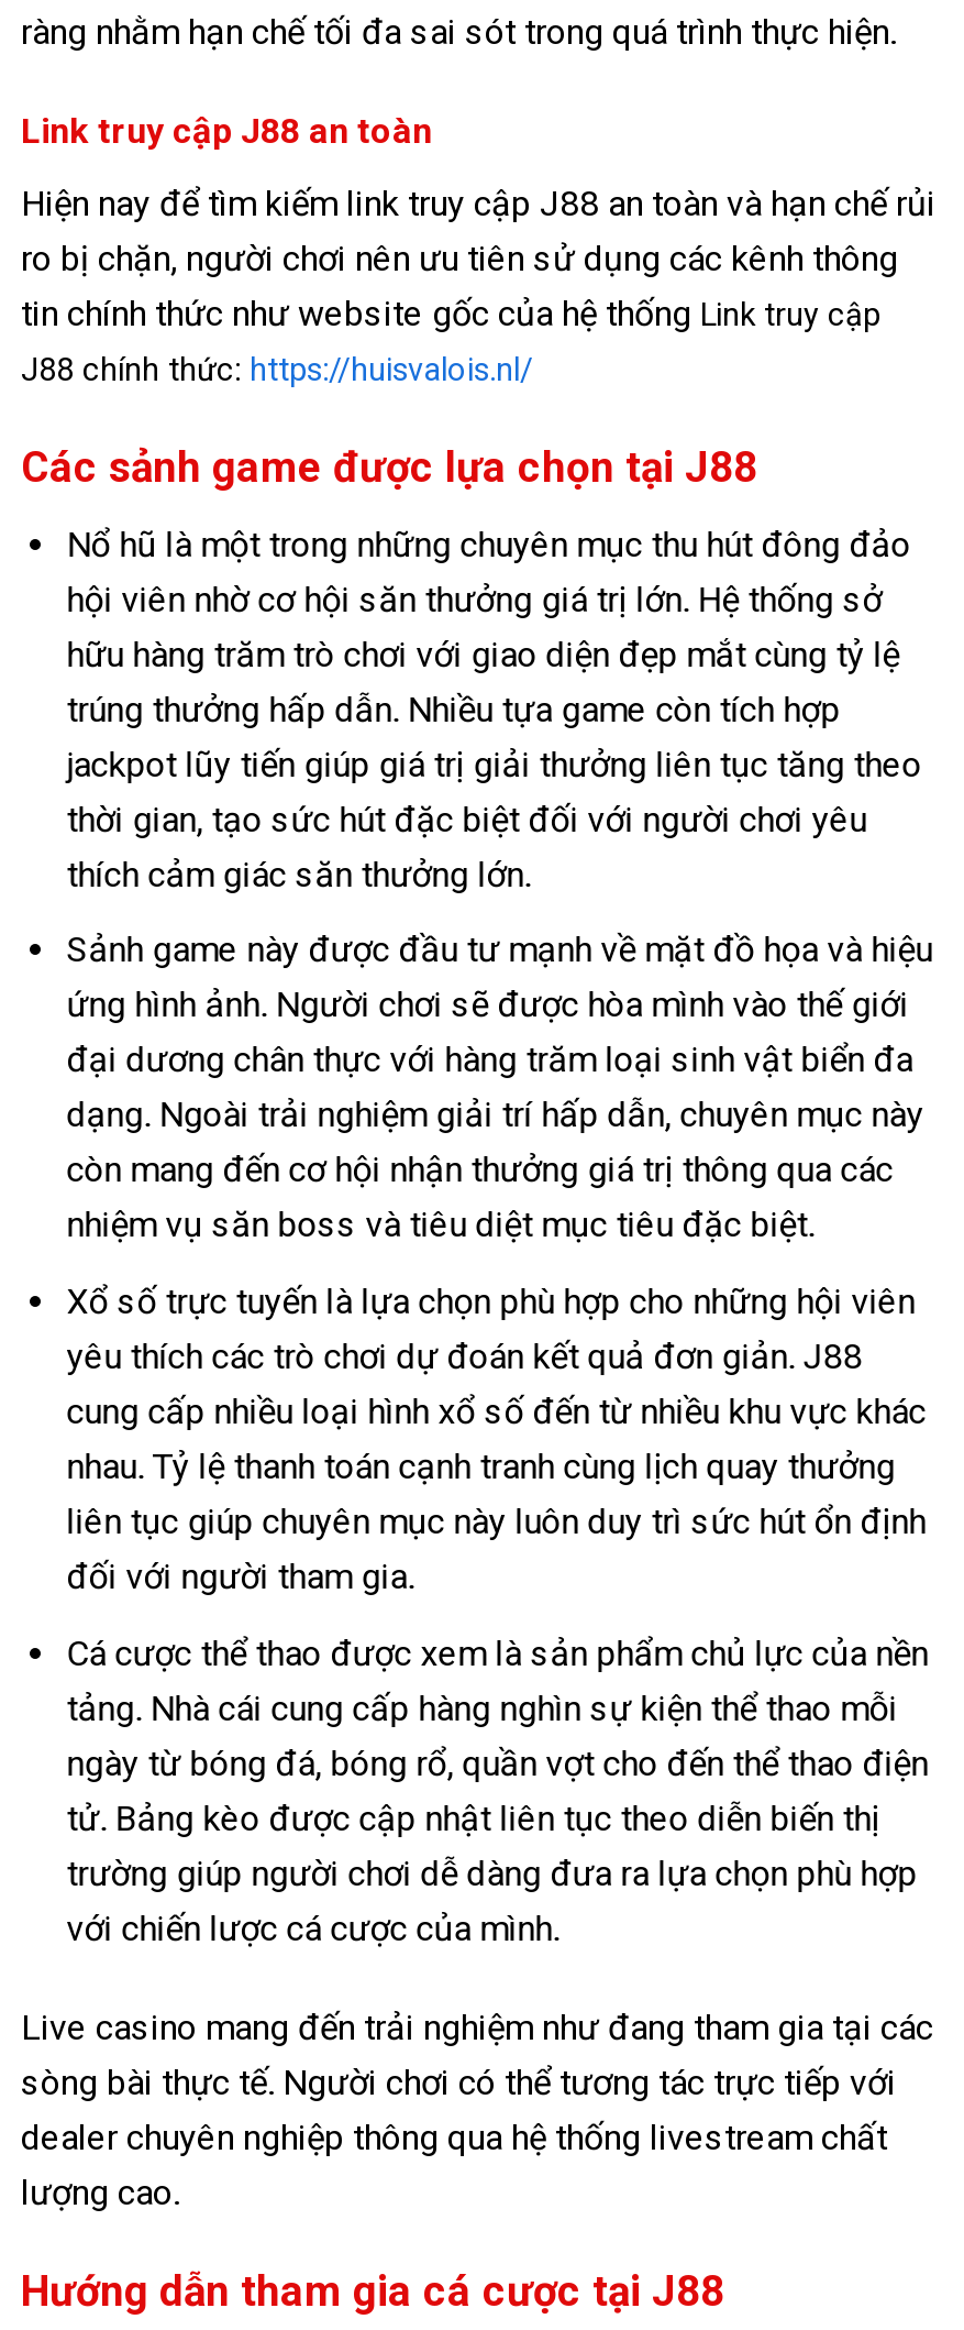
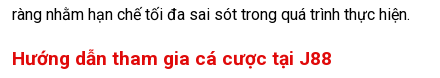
[21,111,935,2214] Link truy cập J88 an toàn | Hiện nay để tìm kiếm link truy cập J88 an toàn và hạn chế rủi | ro bị chặn, người chơi nên ưu tiên sử dụng các kênh thông | tin chính thức như website gốc của hệ thống Link truy cập | J88 chính thức: https://huisvalois.nl/ | Các sảnh game được lựa chọn tại J88 | Nổ hũ là một trong những chuyên mục thu hút đông đảo | hội viên nhờ cơ hội săn thưởng giá trị lớn. Hệ thống sở | hữu hàng trăm trò chơi với giao diện đẹp mắt cùng tỷ lệ | trúng thưởng hấp dẫn. Nhiều tựa game còn tích hợp | jackpot lũy tiến giúp giá trị giải thưởng liên tục tăng theo | thời gian, tạo sức hút đặc biệt đối với người chơi yêu | thích cảm giác săn thưởng lớn. | Sảnh game này được đầu tư mạnh về mặt đồ họa và hiệu | ứng hình ảnh. Người chơi sẽ được hòa mình vào thế giới | đại dương chân thực với hàng trăm loại sinh vật biển đa | dạng. Ngoài trải nghiệm giải trí hấp dẫn, chuyên mục này | còn mang đến cơ hội nhận thưởng giá trị thông qua các | nhiệm vụ săn boss và tiêu diệt mục tiêu đặc biệt. | Xổ số trực tuyến là lựa chọn phù hợp cho những hội viên | yêu thích các trò chơi dự đoán kết quả đơn giản. J88 | cung cấp nhiều loại hình xổ số đến từ nhiều khu vực khác | nhau. Tỷ lệ thanh toán cạnh tranh cùng lịch quay thưởng | liên tục giúp chuyên mục này luôn duy trì sức hút ổn định | đối với người tham gia. | Cá cược thể thao được xem là sản phẩm chủ lực của nền | tảng. Nhà cái cung cấp hàng nghìn sự kiện thể thao mỗi | ngày từ bóng đá, bóng rổ, quần vợt cho đến thể thao điện | tử. Bảng kèo được cập nhật liên tục theo diễn biến thị | trường giúp người chơi dễ dàng đưa ra lựa chọn phù hợp | với chiến lược cá cược của mình. | Live casino mang đến trải nghiệm như đang tham gia tại các | sòng bài thực tế. Người chơi có thể tương tác trực tiếp với | dealer chuyên nghiệp thông qua hệ thống livestream chất | lượng cao. -> none

